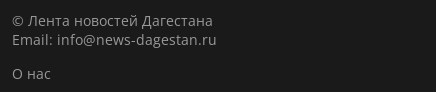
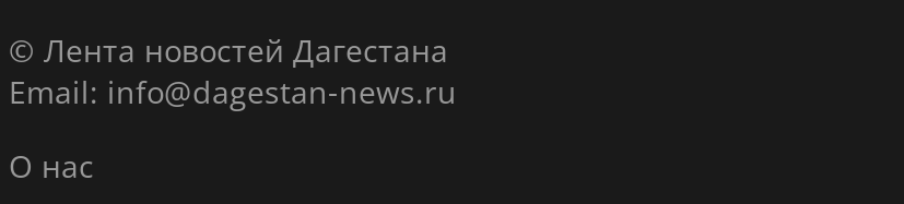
[12,30,217,49] Email: info@news-dagestan.ru -> [9,71,457,112] Email: info@dagestan-news.ru

